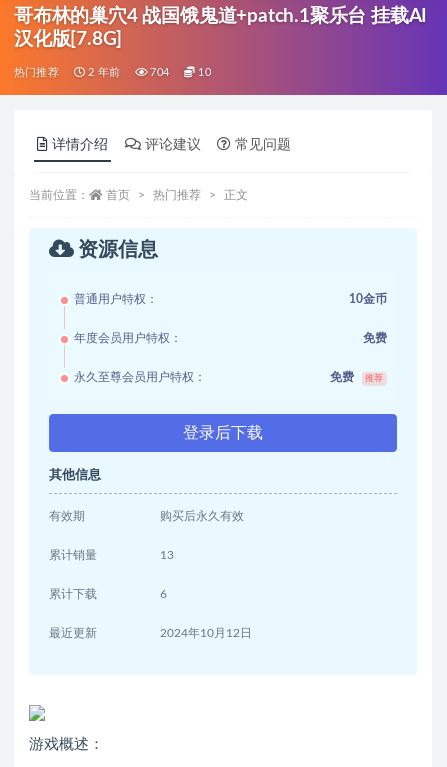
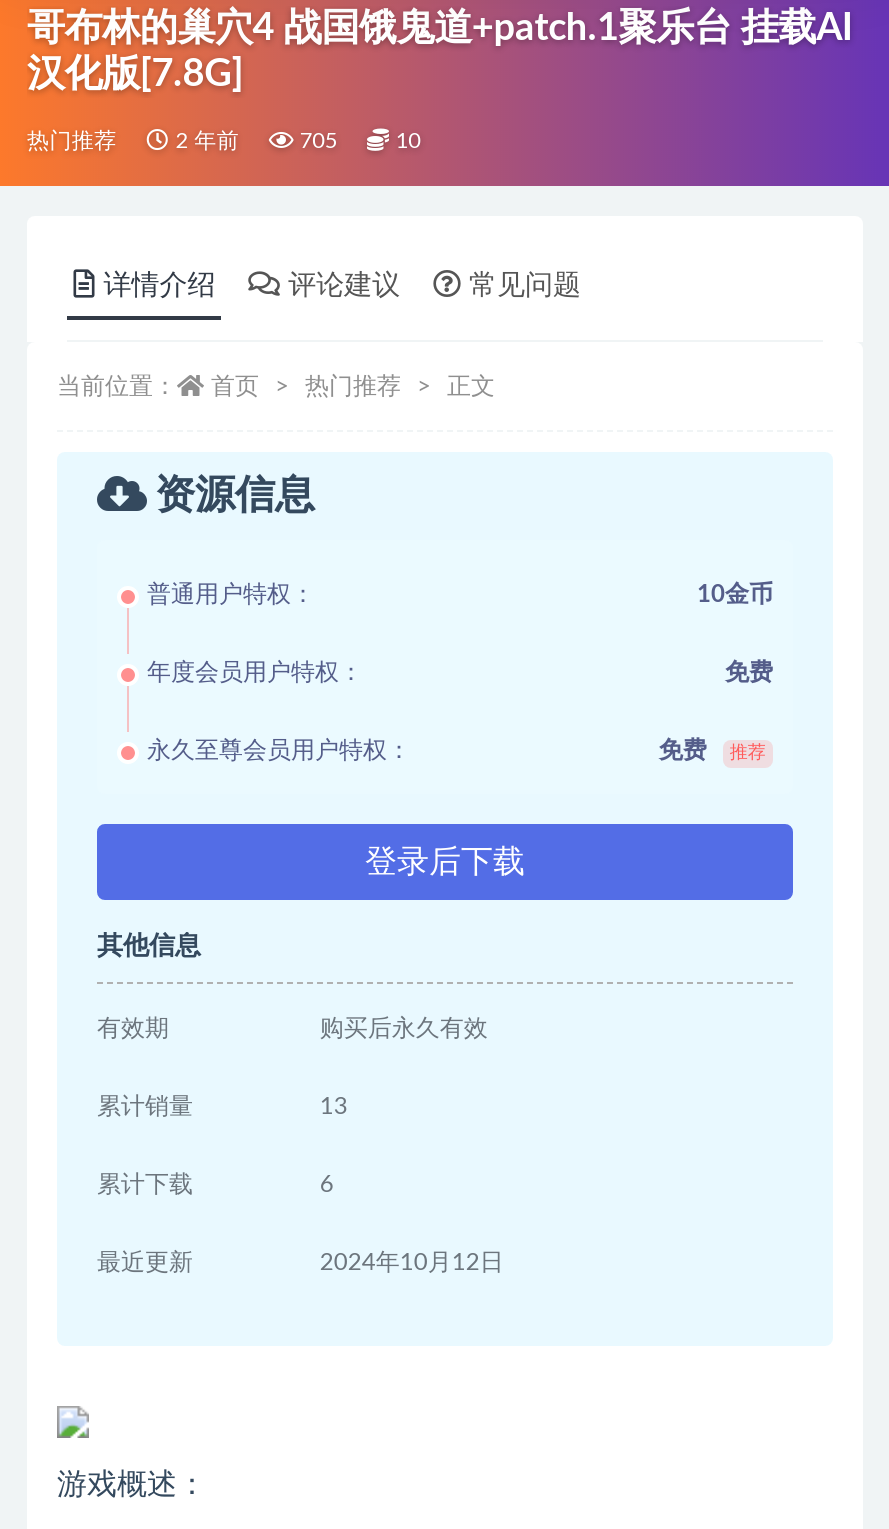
[147,67,169,78] 704 -> [293,130,337,152] 705

